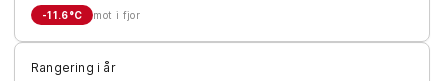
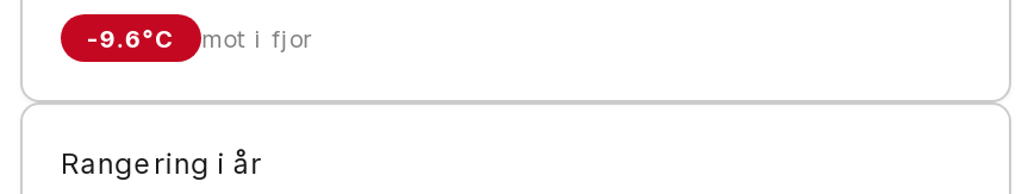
[42,9,140,21] -11.6°C mot i fjor -> [87,24,313,52] -9.6°C mot i fjor

